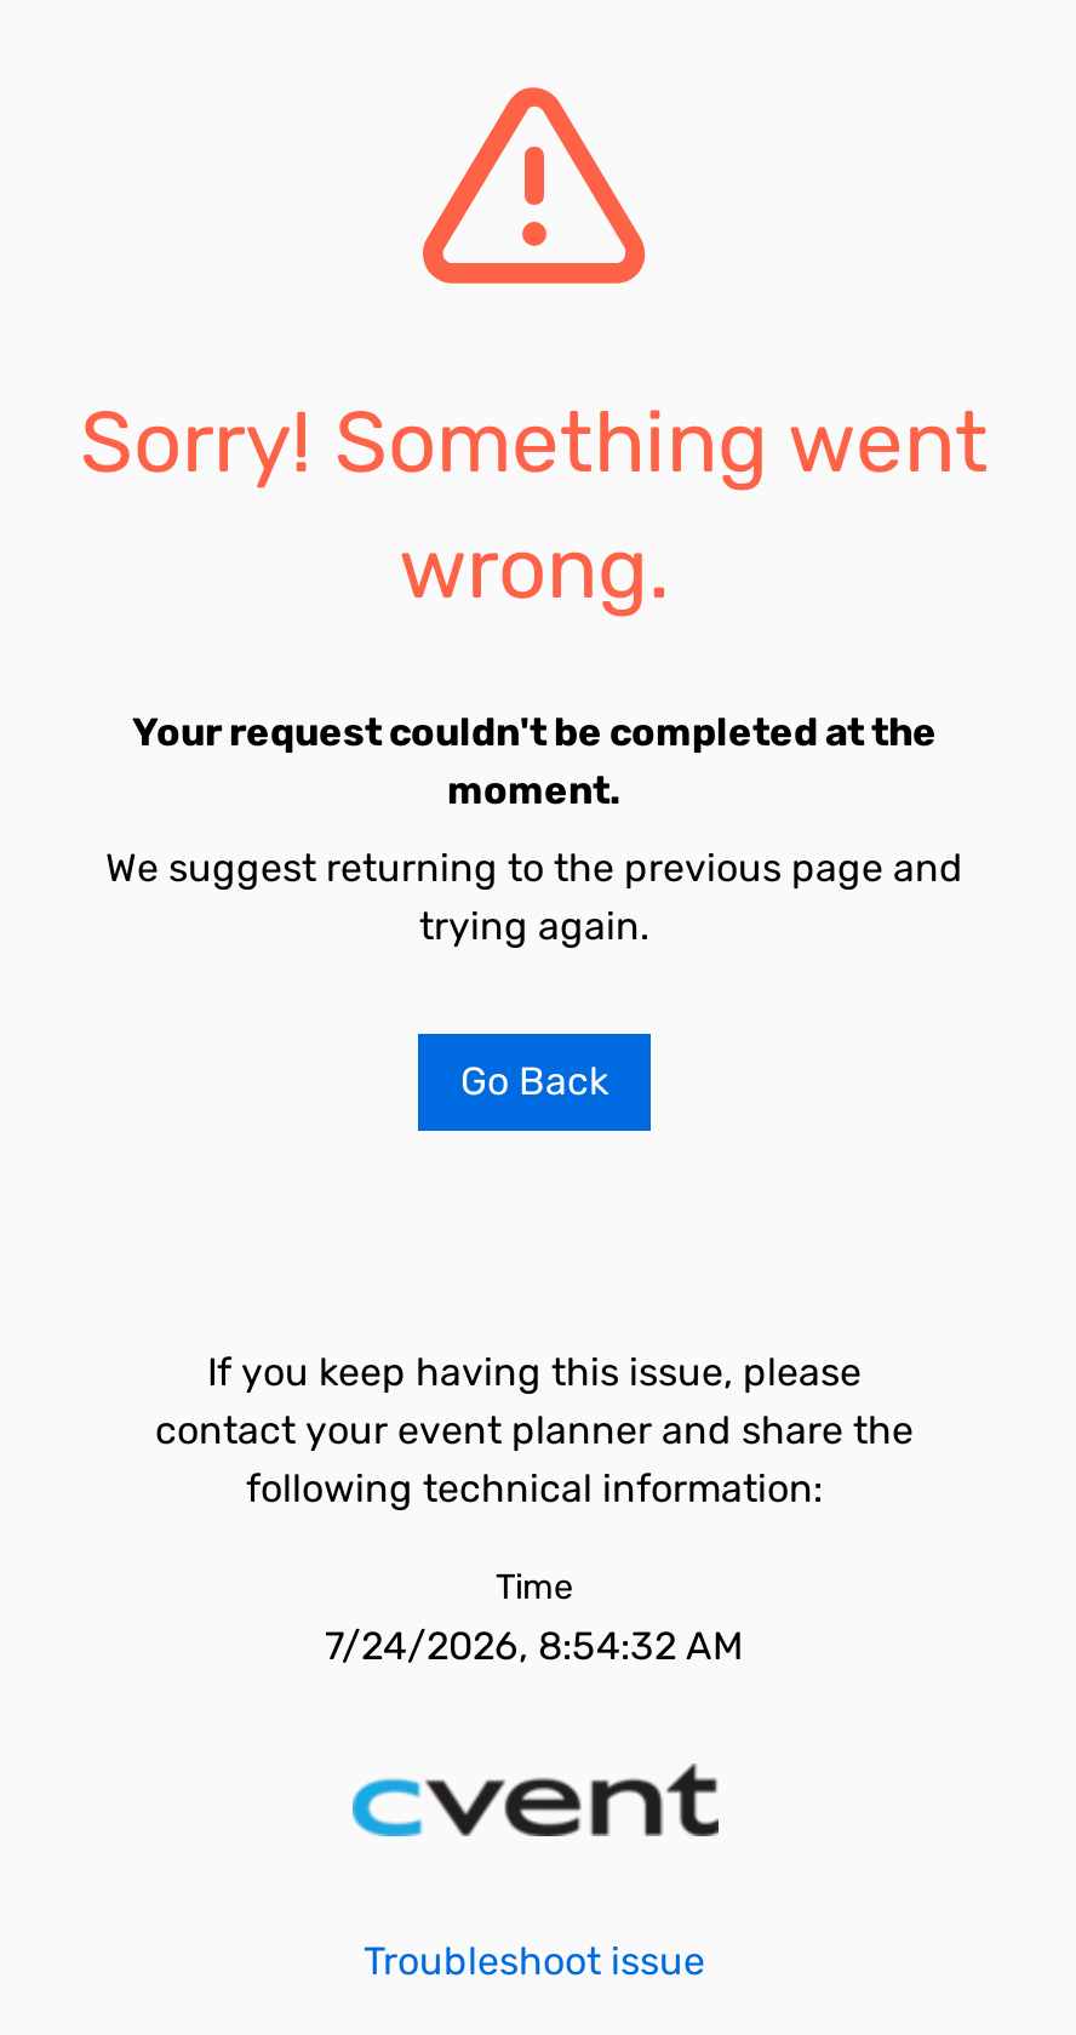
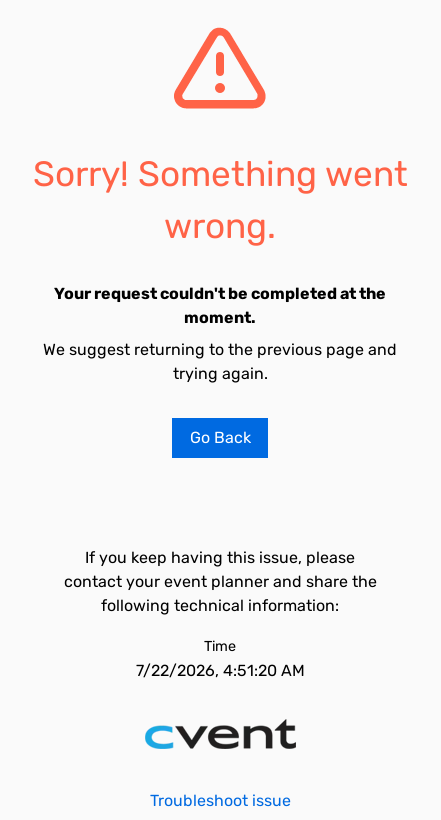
[325,1623,744,1669] 7/24/2026, 8:54:32 AM -> [135,661,304,680] 7/22/2026, 4:51:20 AM

